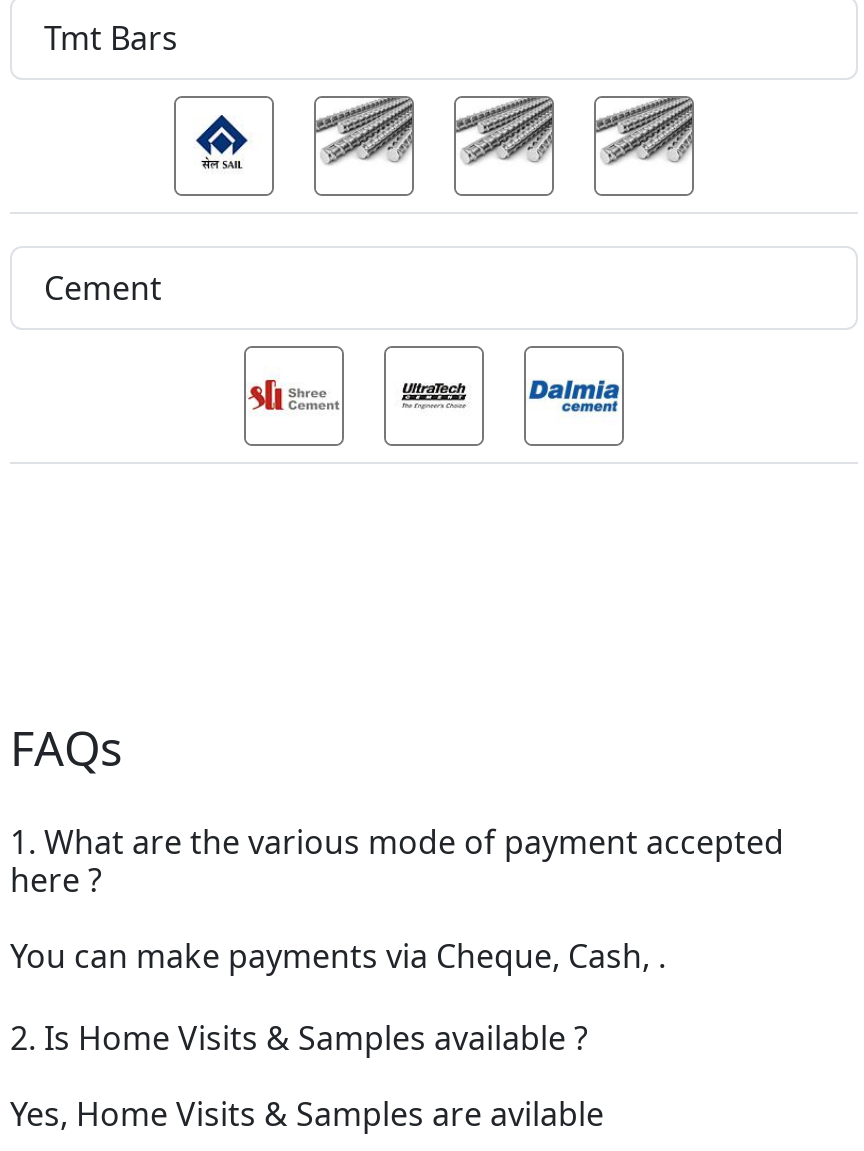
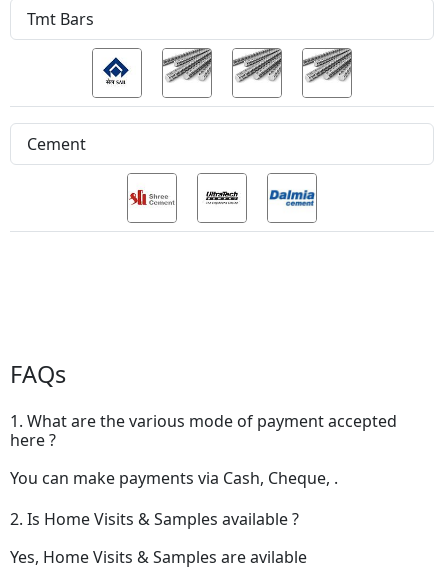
[10,934,666,978] You can make payments via Cheque, Cash, . -> [10,467,338,489] You can make payments via Cash, Cheque, .

